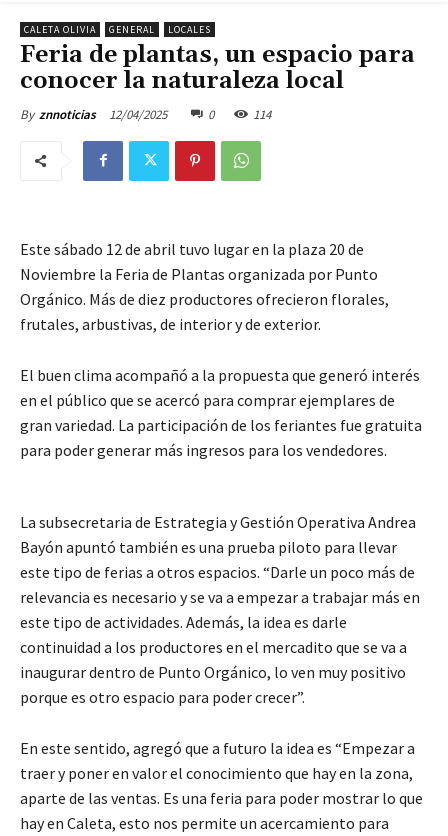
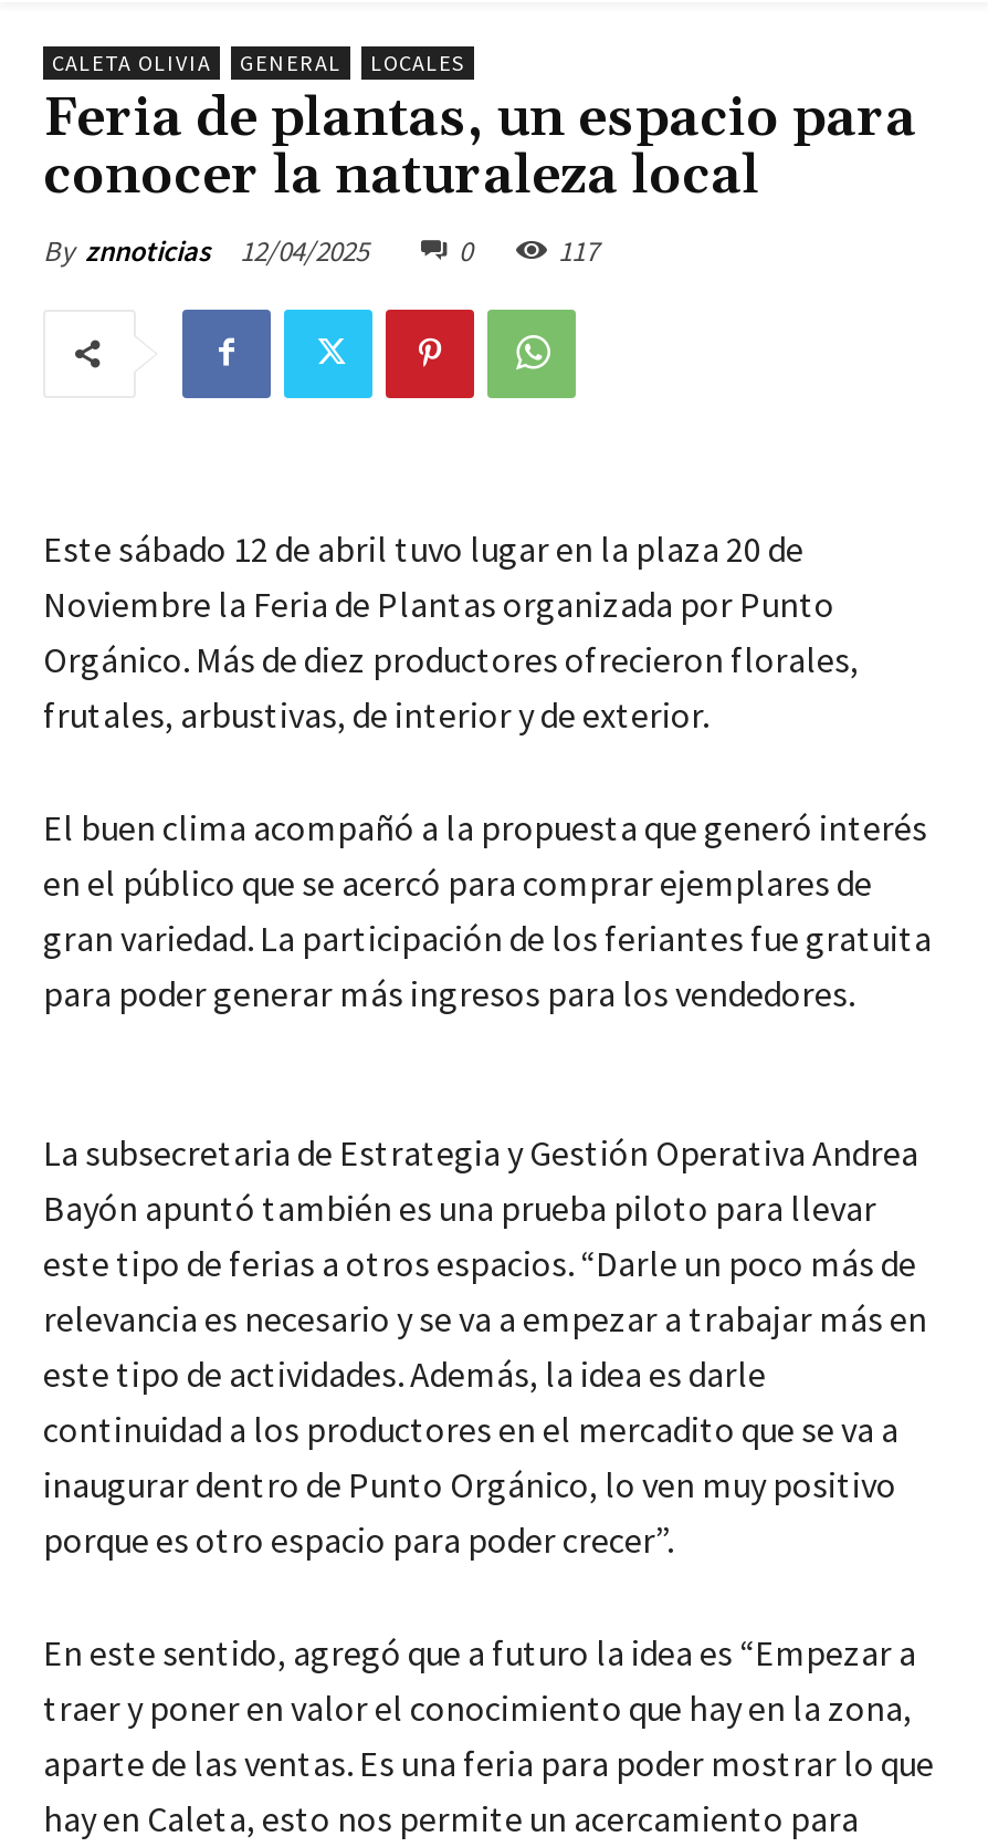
[253,105,271,122] 114 -> [558,231,598,269] 117

